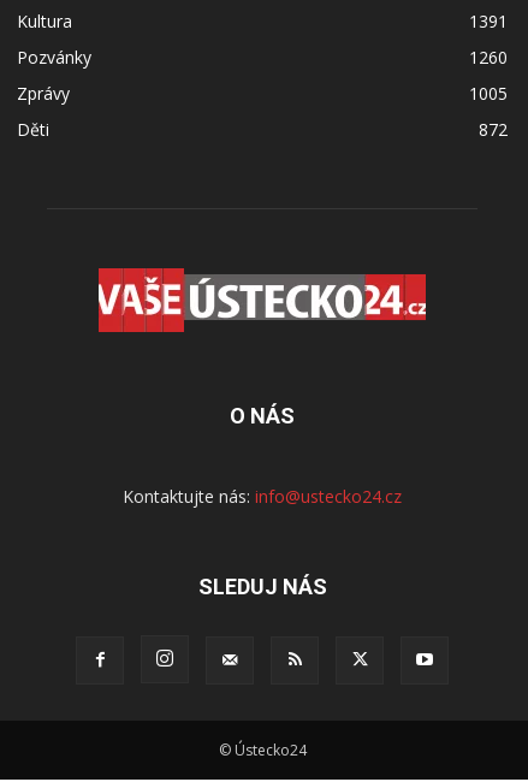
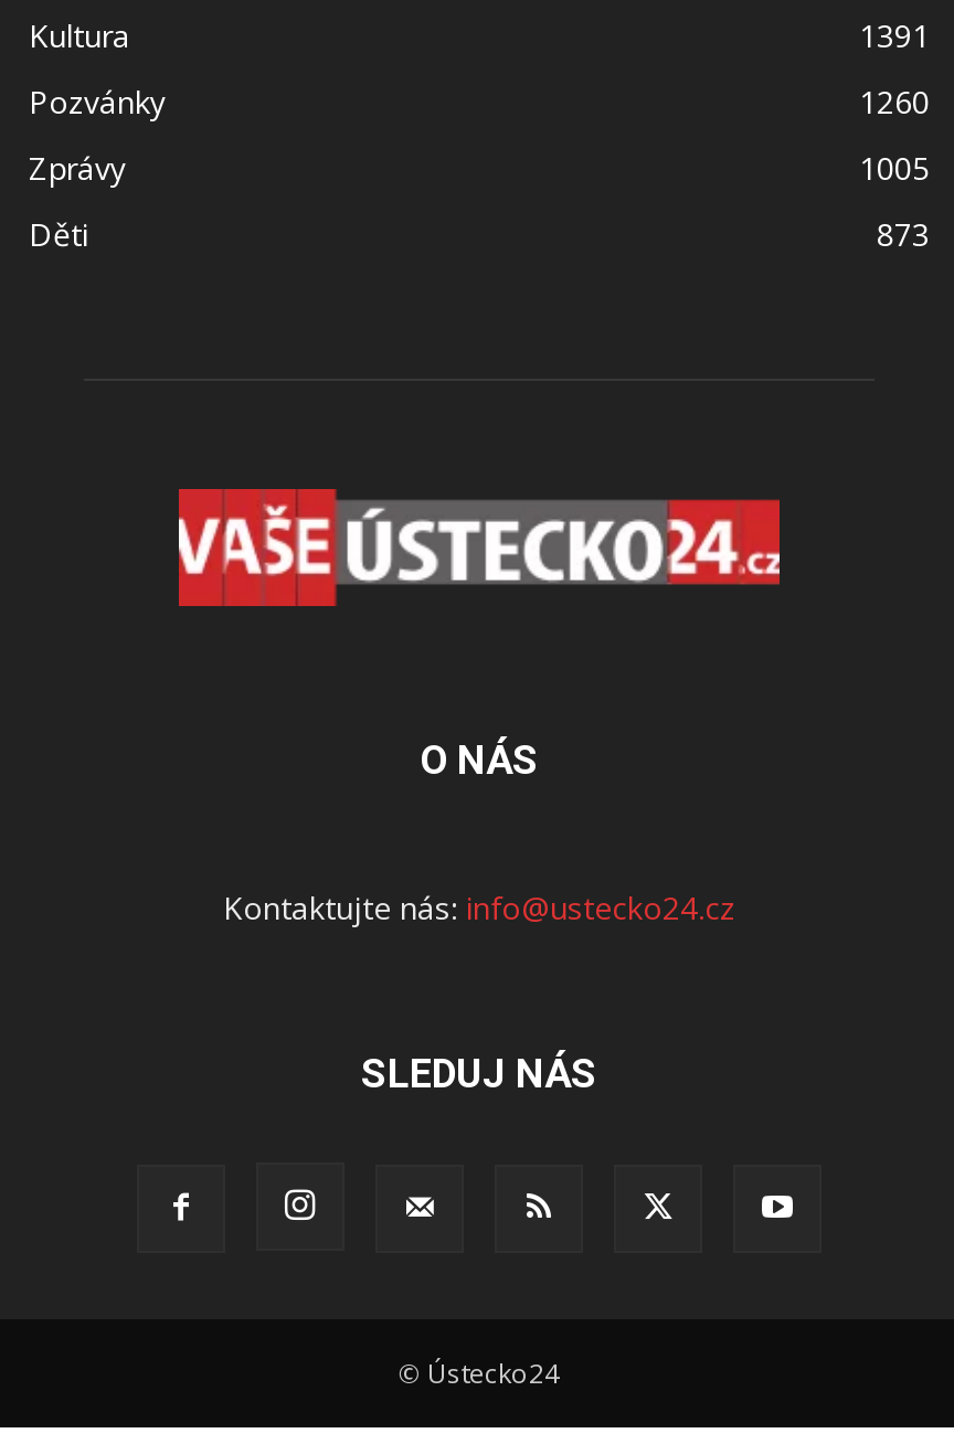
[479,118,508,140] 872 -> [877,212,930,254] 873

